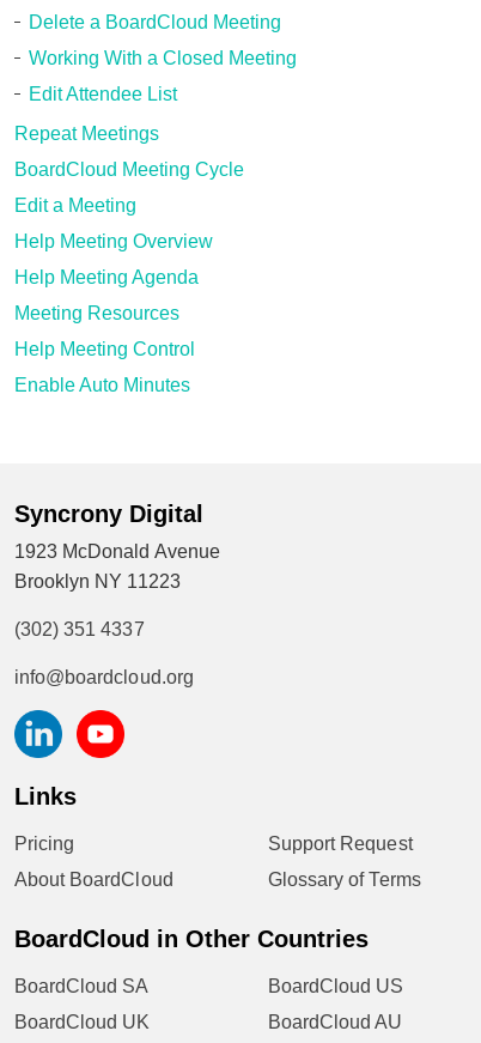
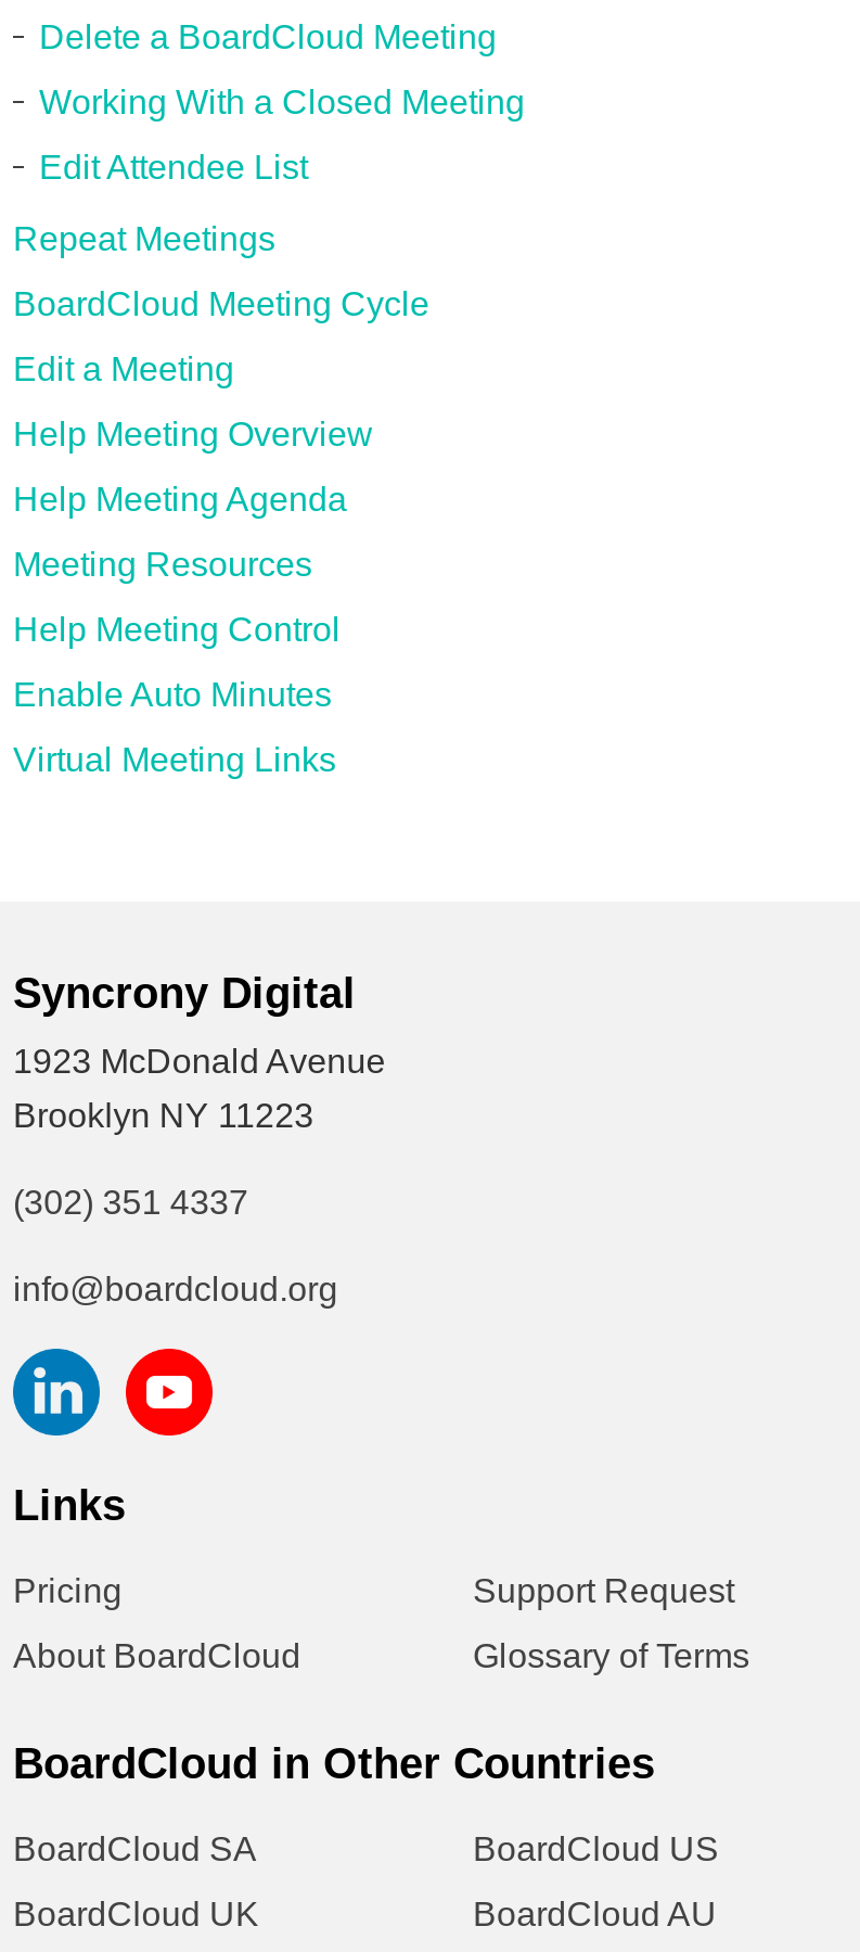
none -> [13,741,336,778] Virtual Meeting Links

